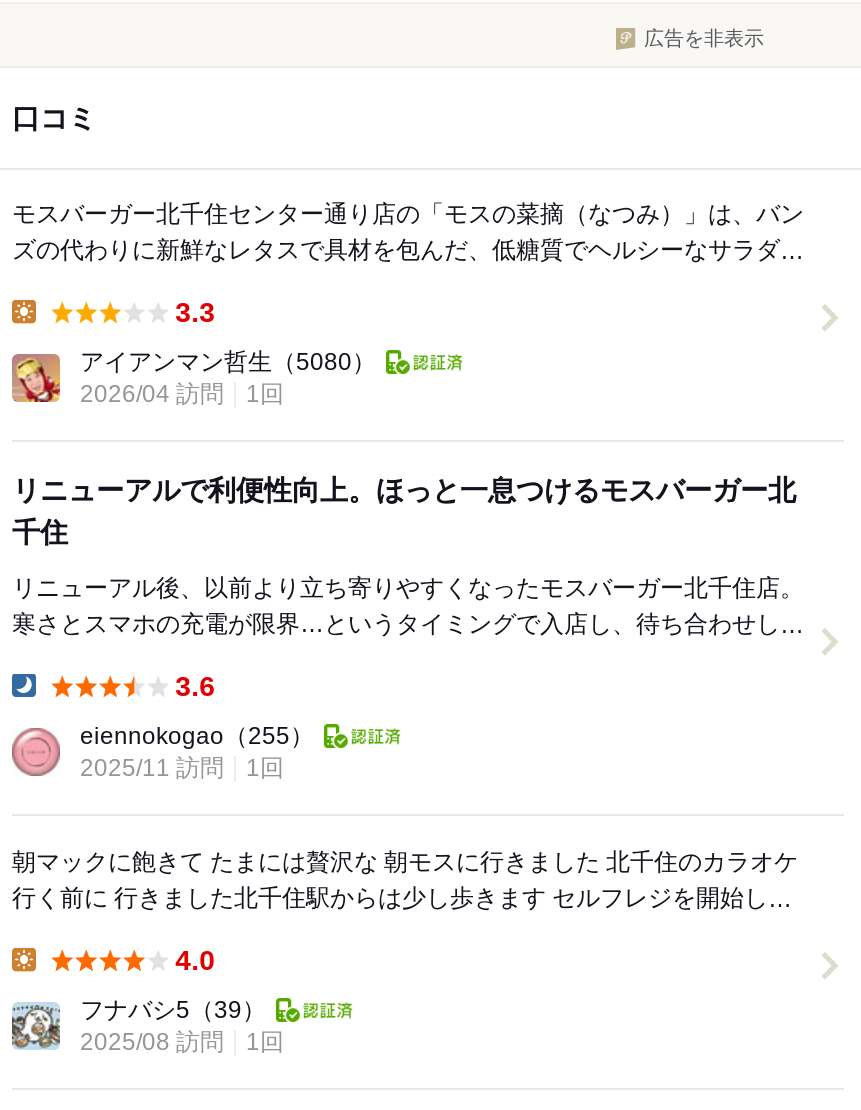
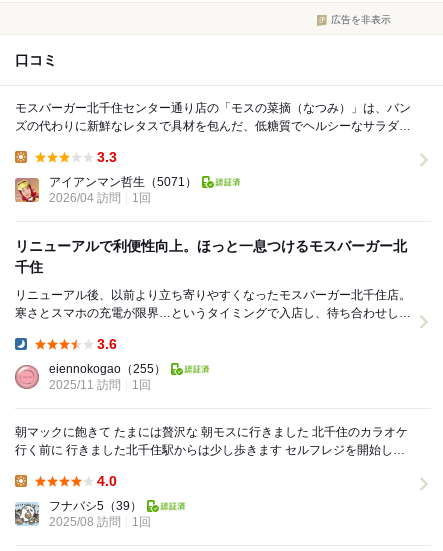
[80,349,376,377] アイアンマン哲生（5080） -> [49,175,197,189] アイアンマン哲生（5071）

